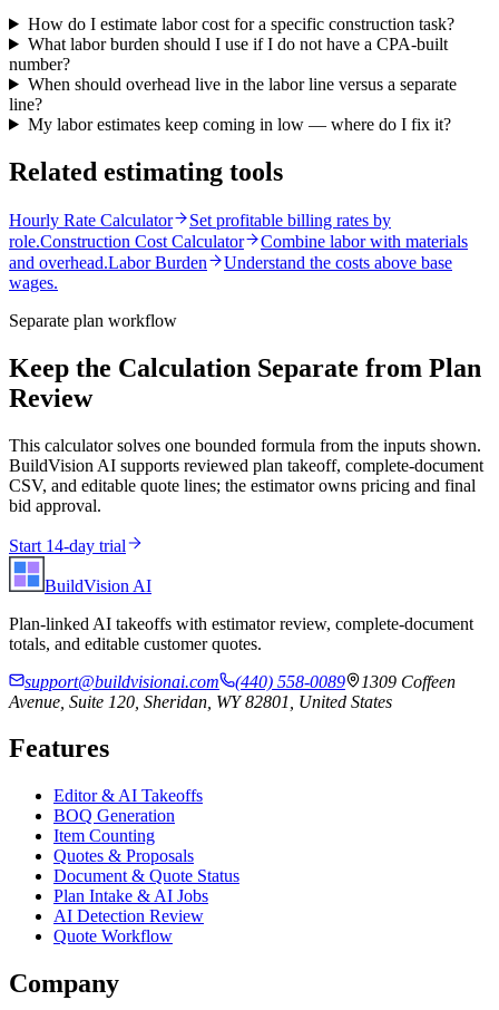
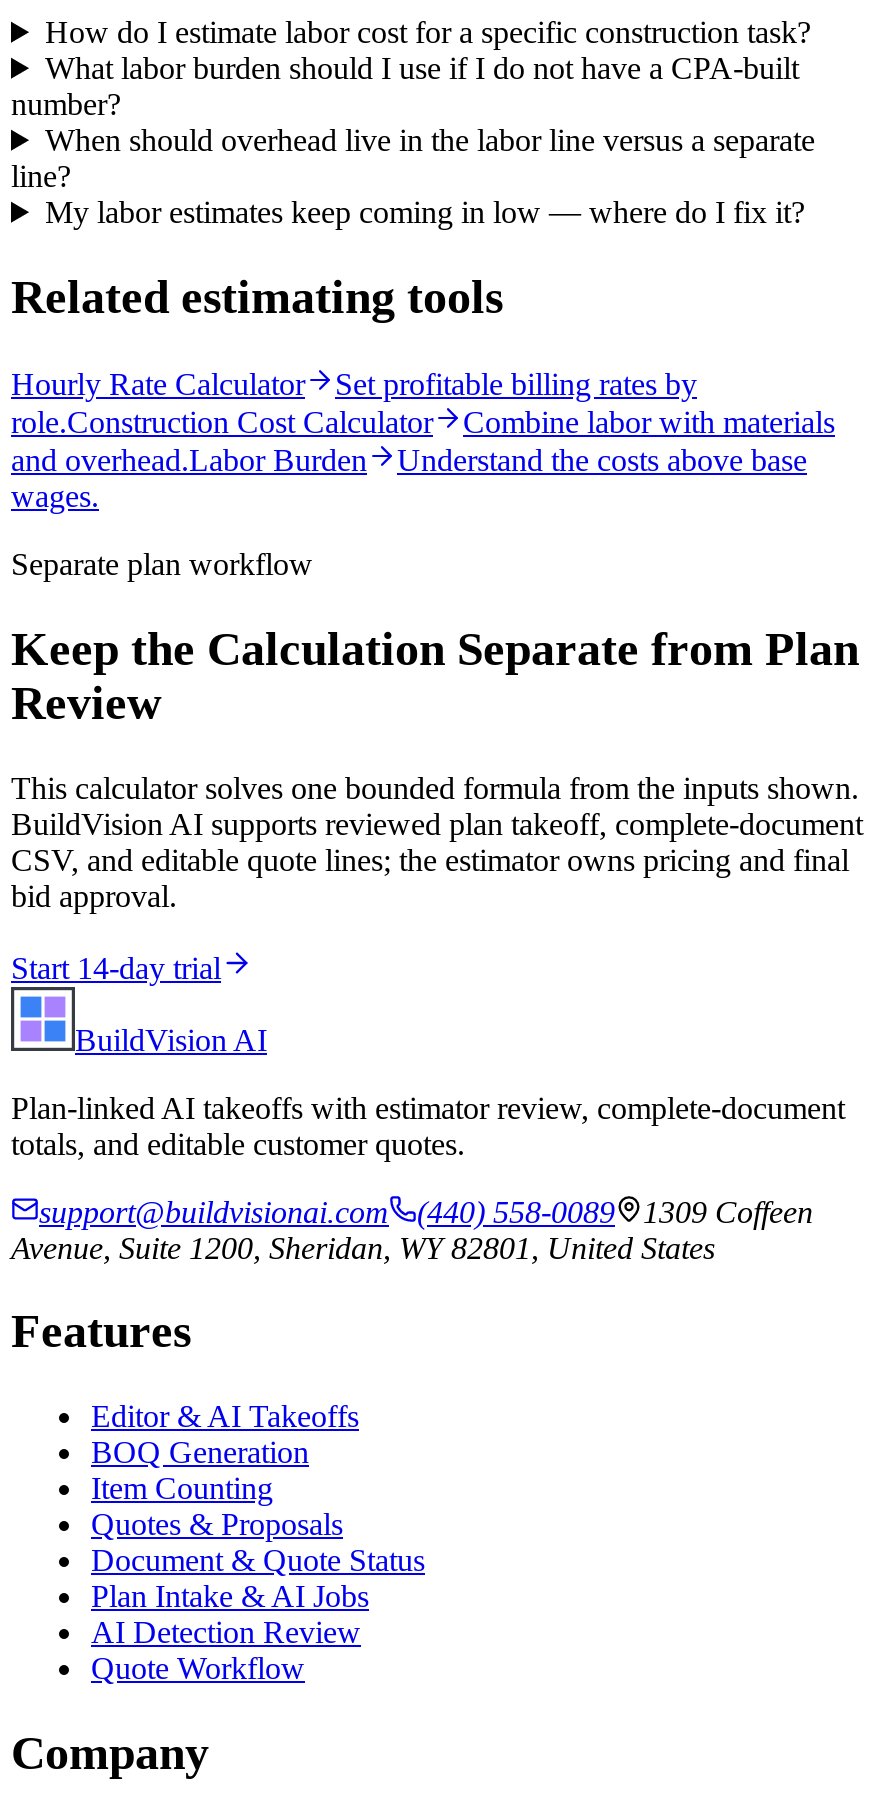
[9,692,392,711] Avenue, Suite 120, Sheridan, WY 82801, United States -> [11,1230,715,1264] Avenue, Suite 1200, Sheridan, WY 82801, United States

